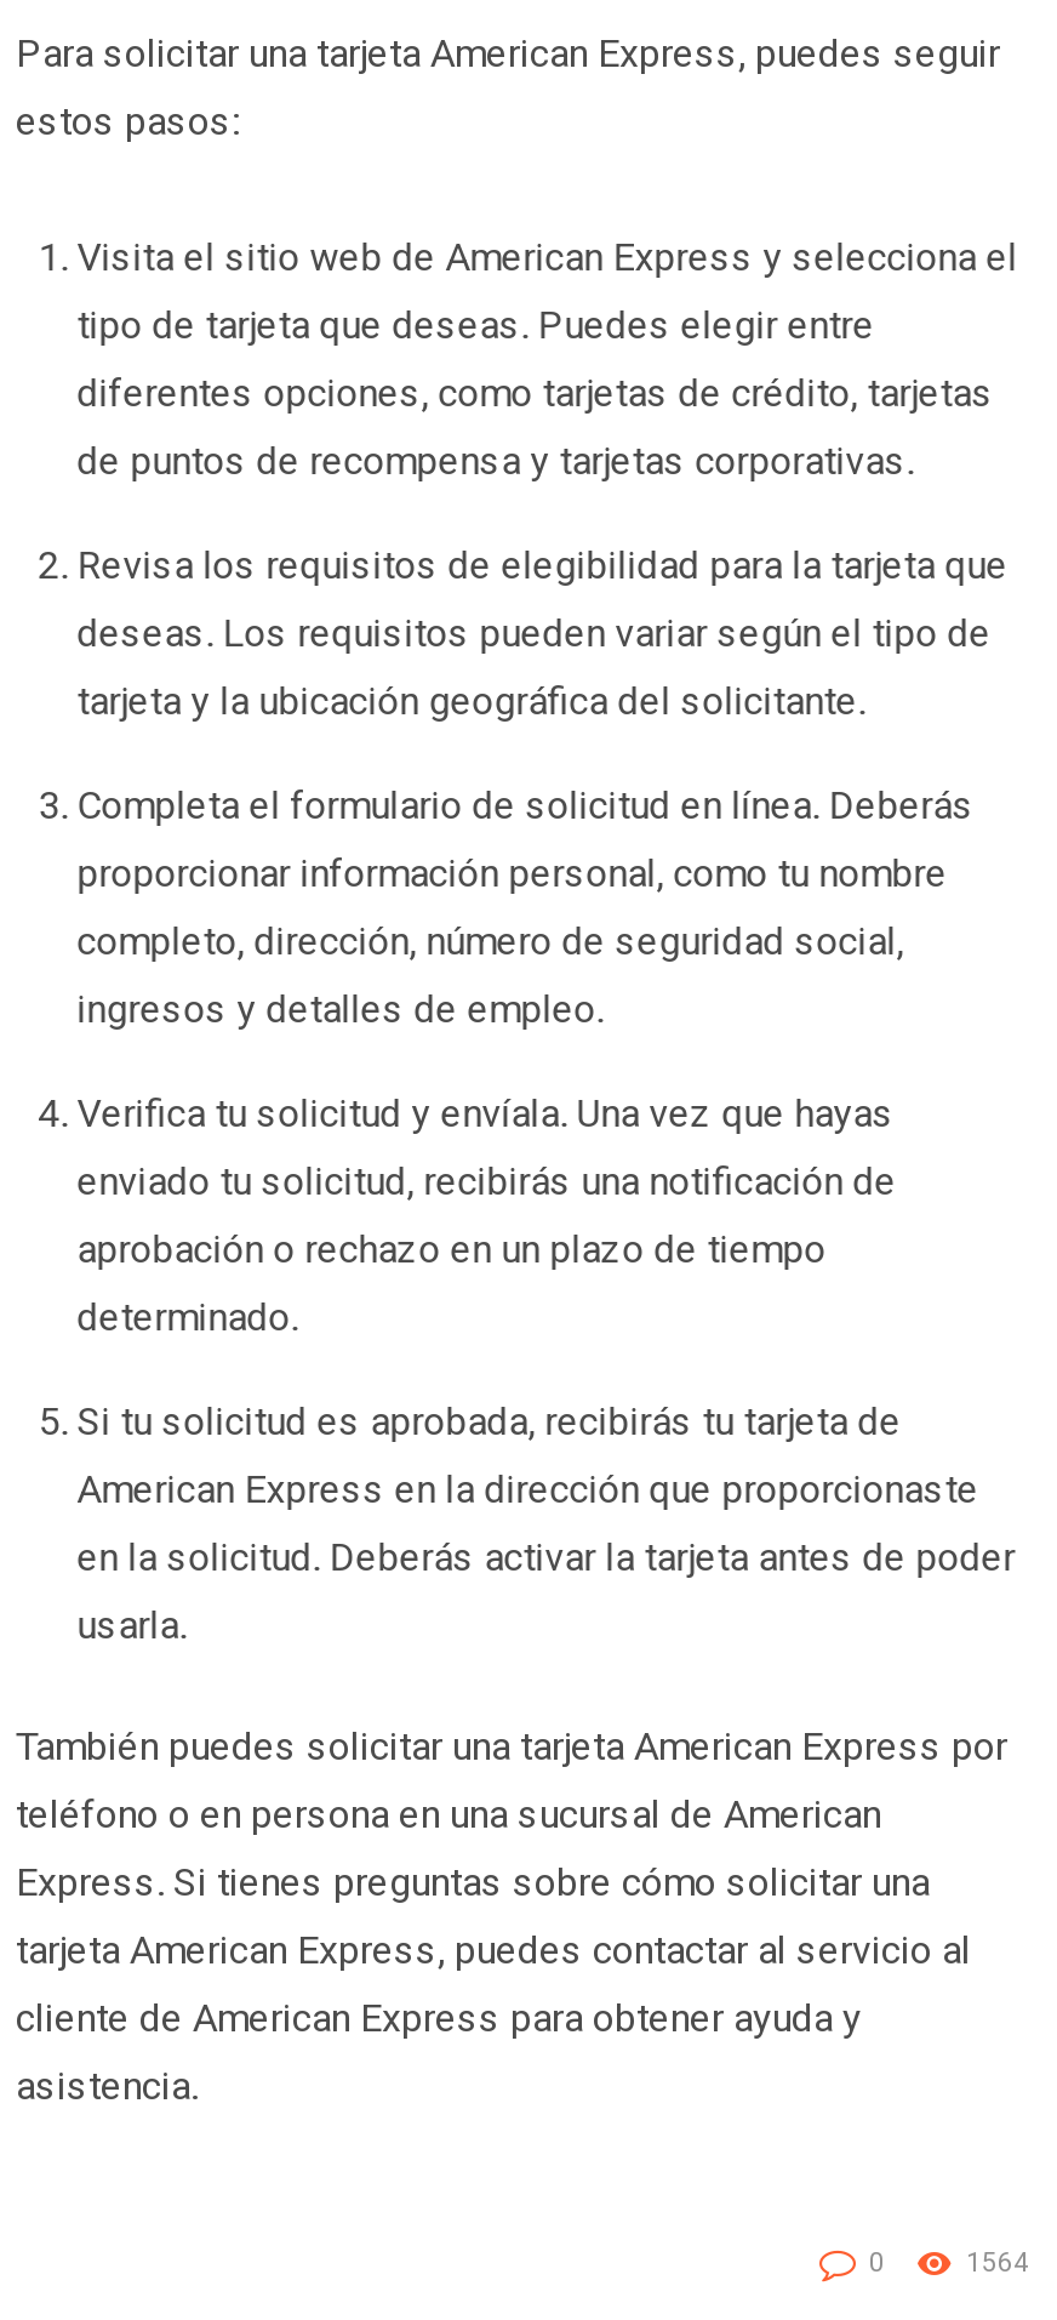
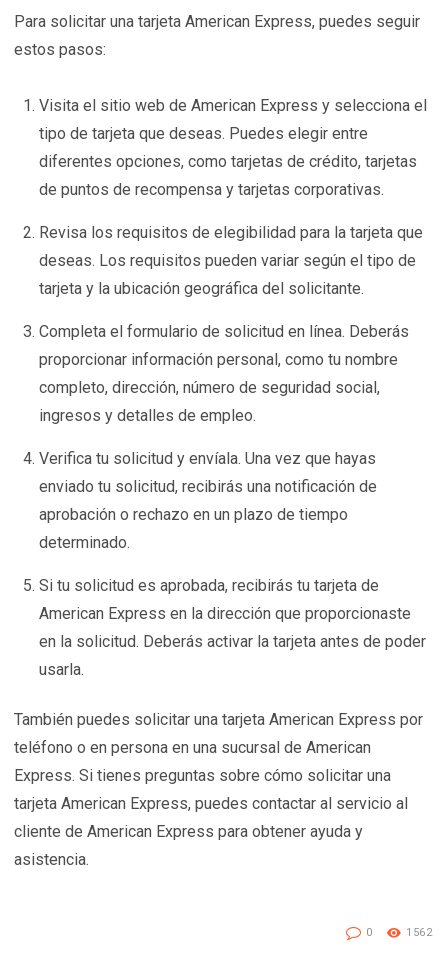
[966,2247,1029,2278] 1564 -> [406,926,432,939] 1562

